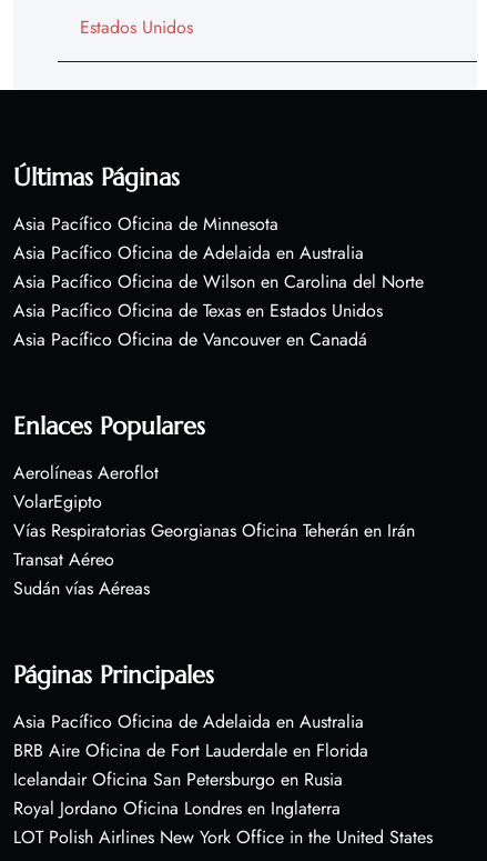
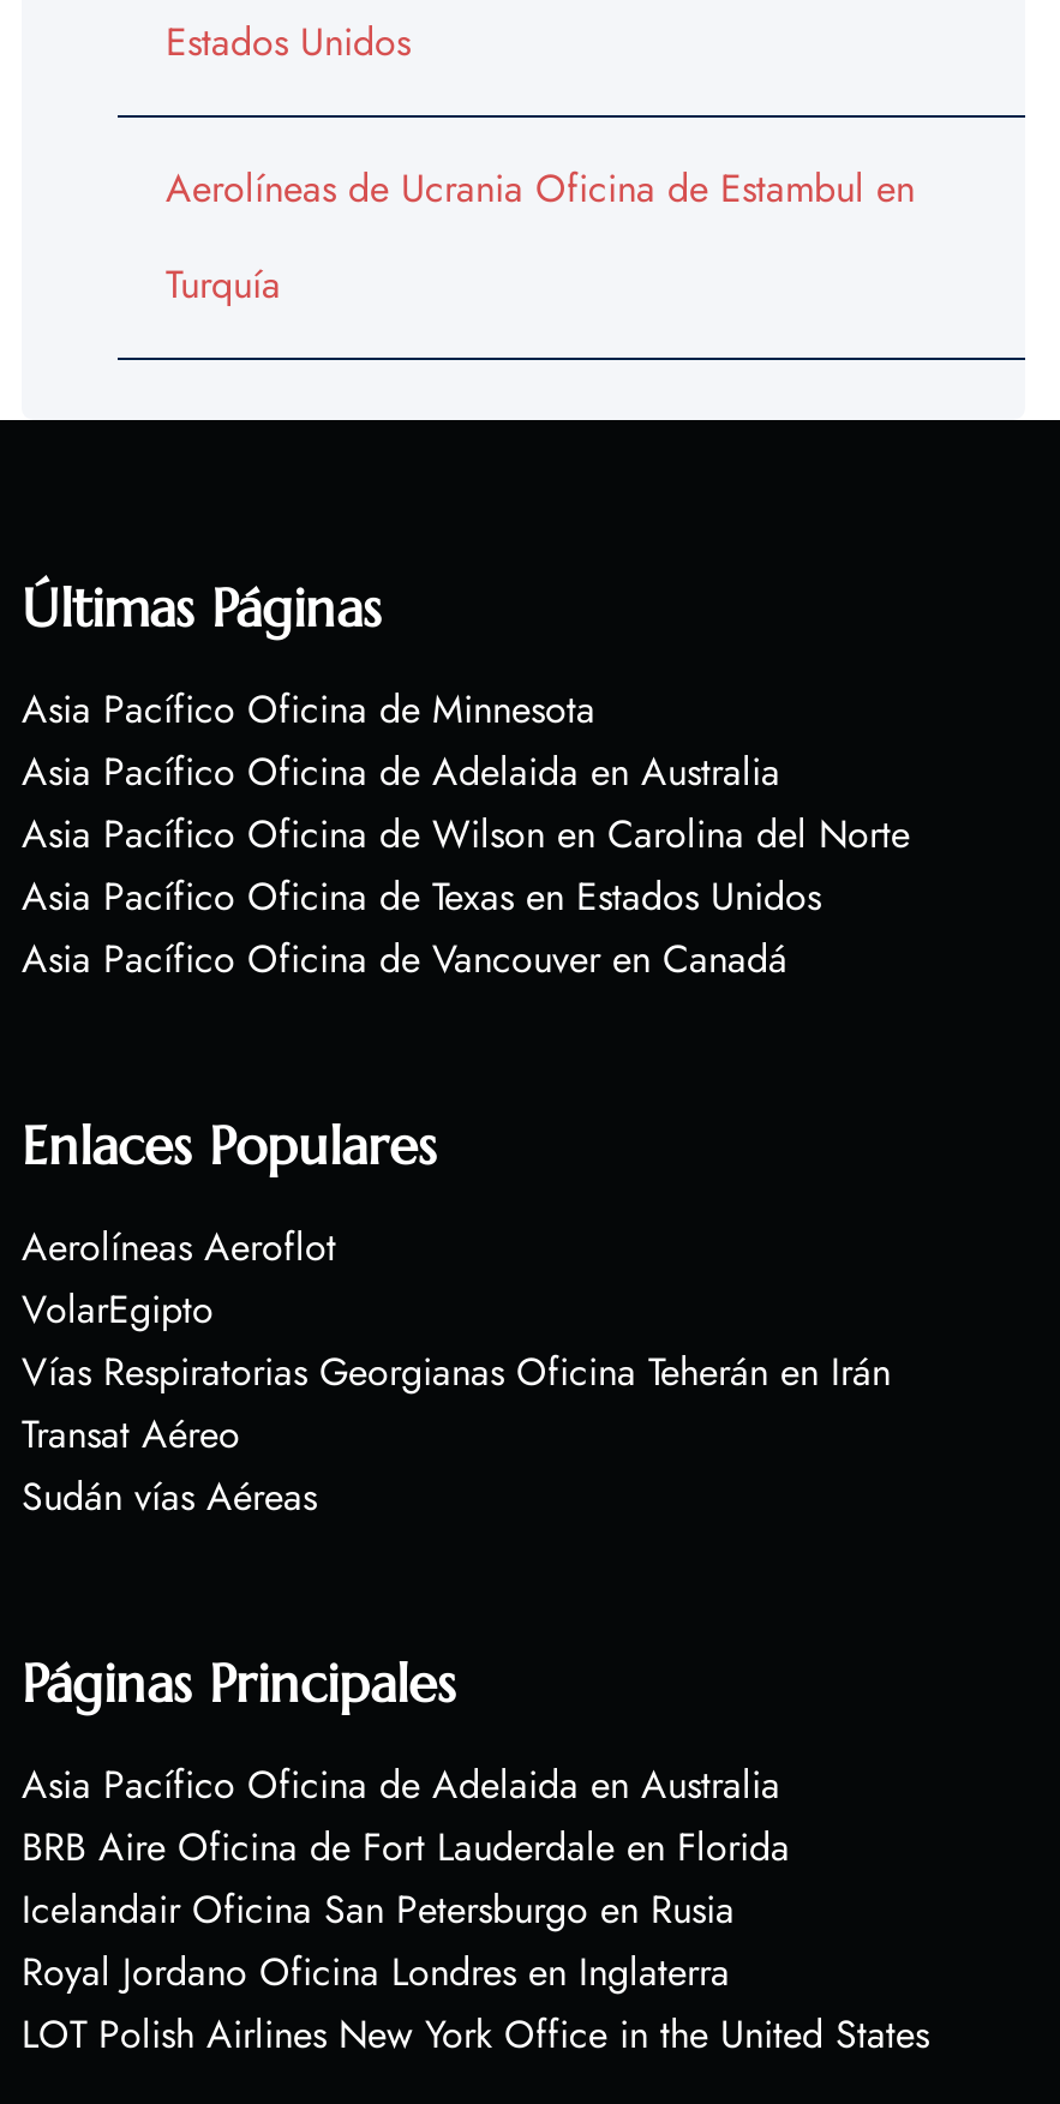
none -> [166,161,915,313] Aerolíneas de Ucrania Oficina de Estambul en | Turquía

